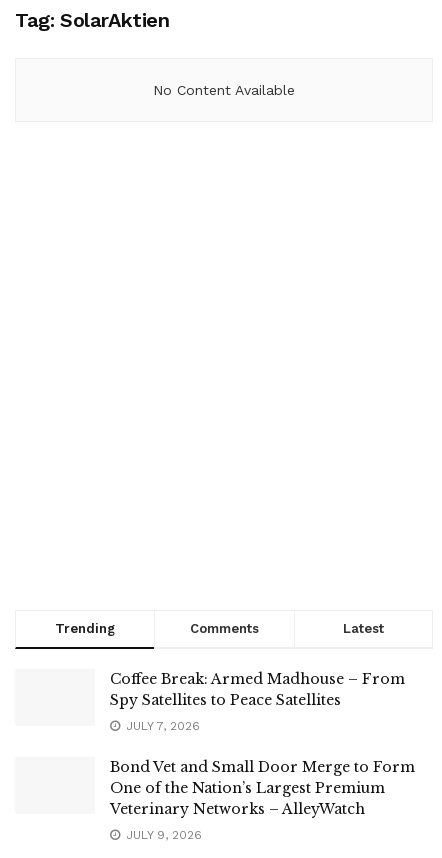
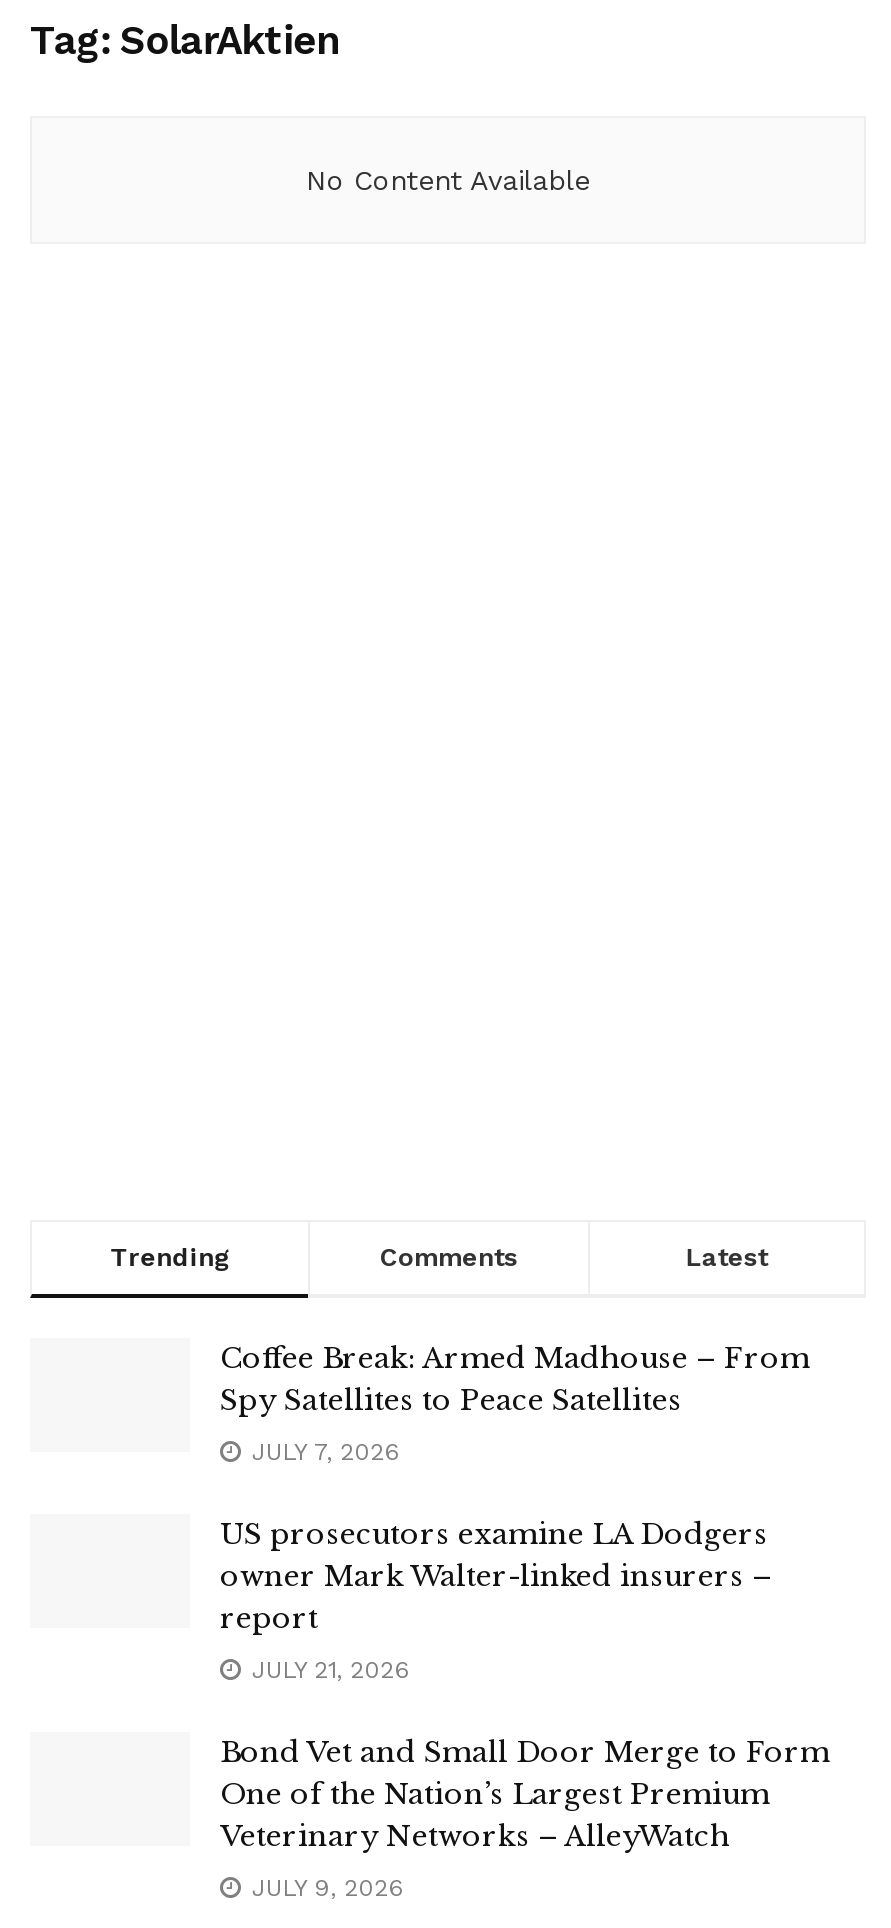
none -> [220,1516,772,1684] US prosecutors examine LA Dodgers | owner Mark Walter-linked insurers – | report | JULY 21, 2026

